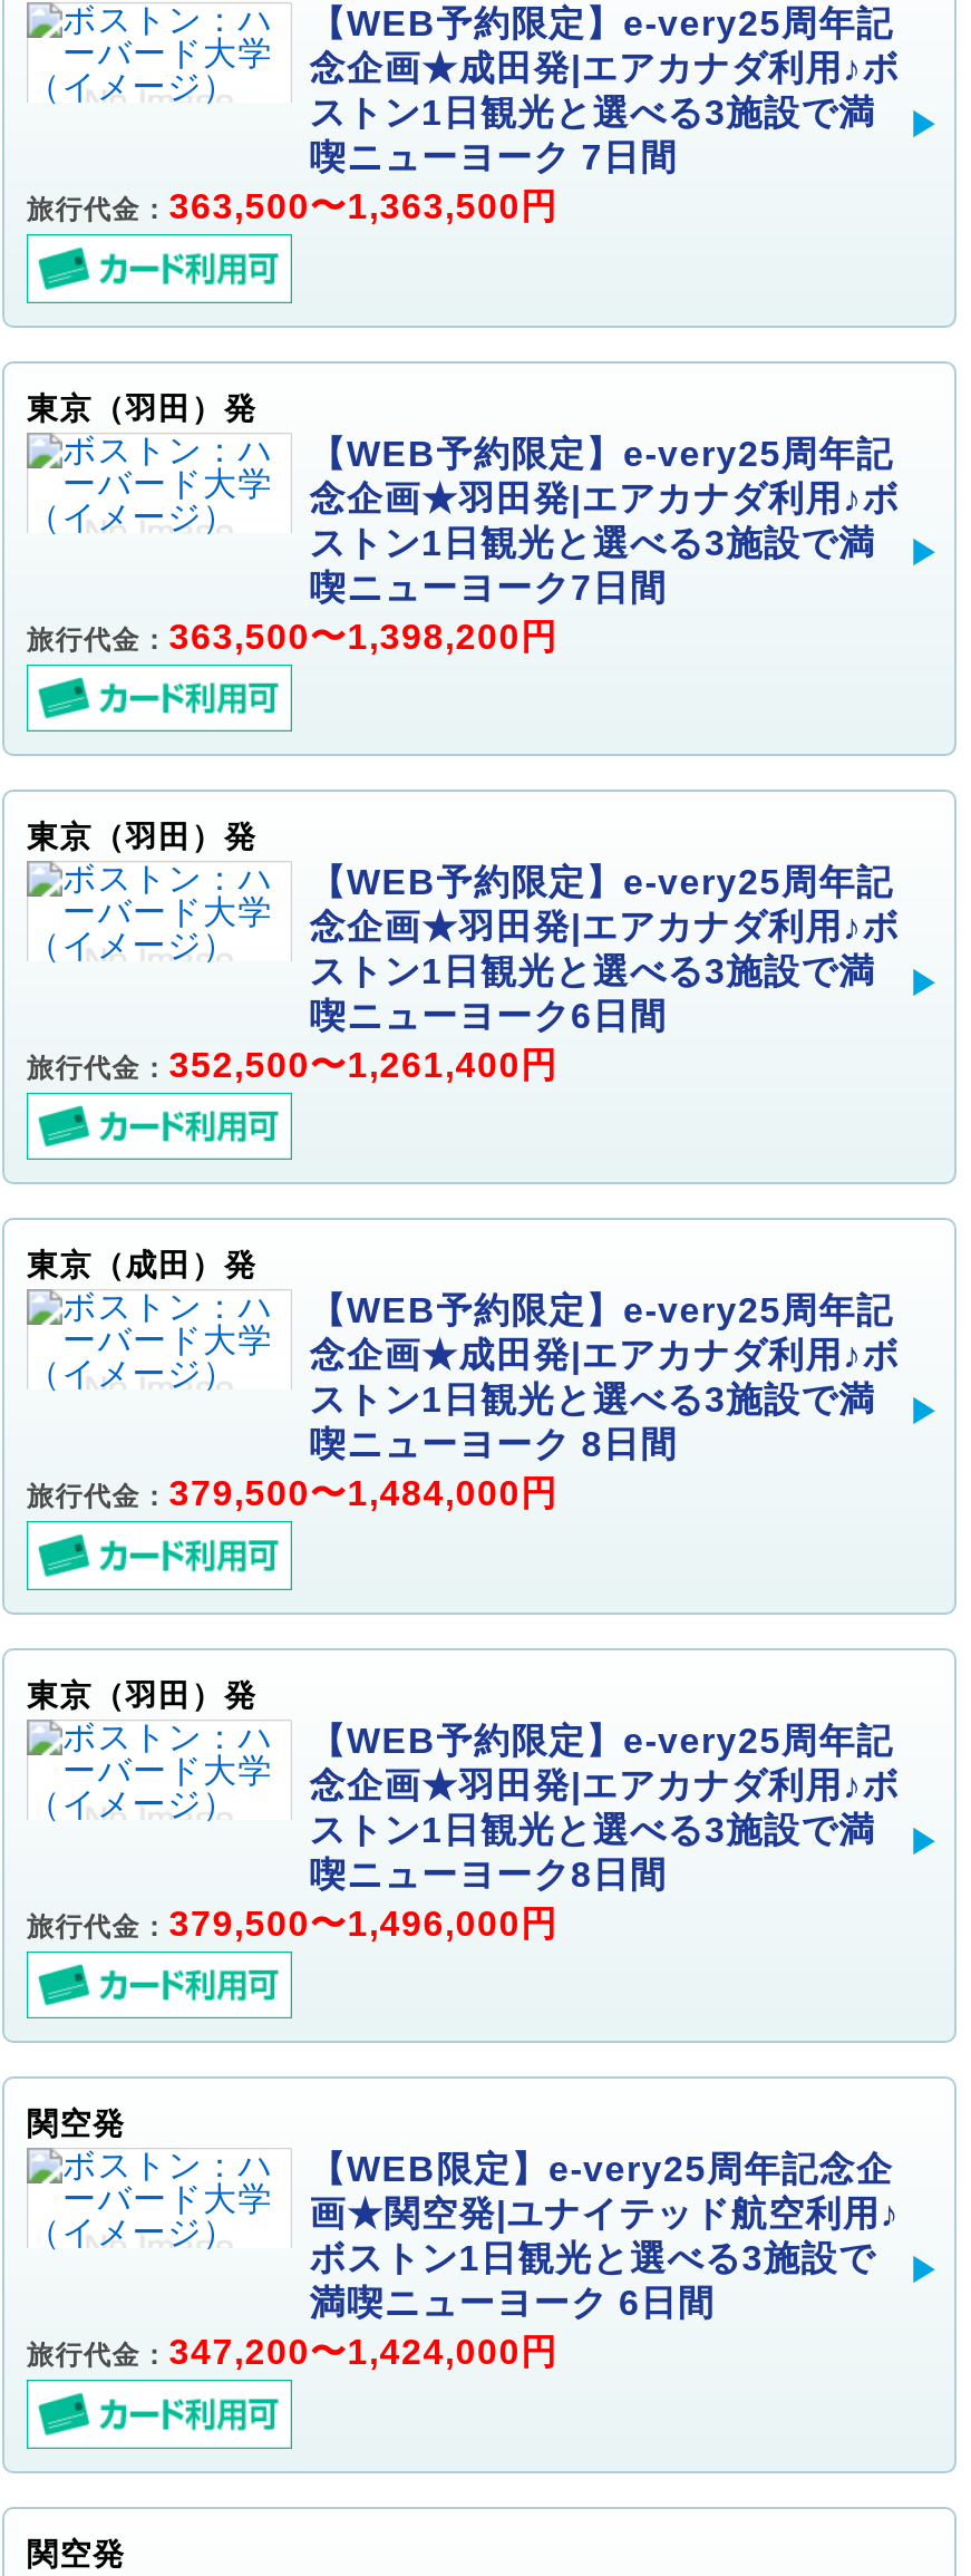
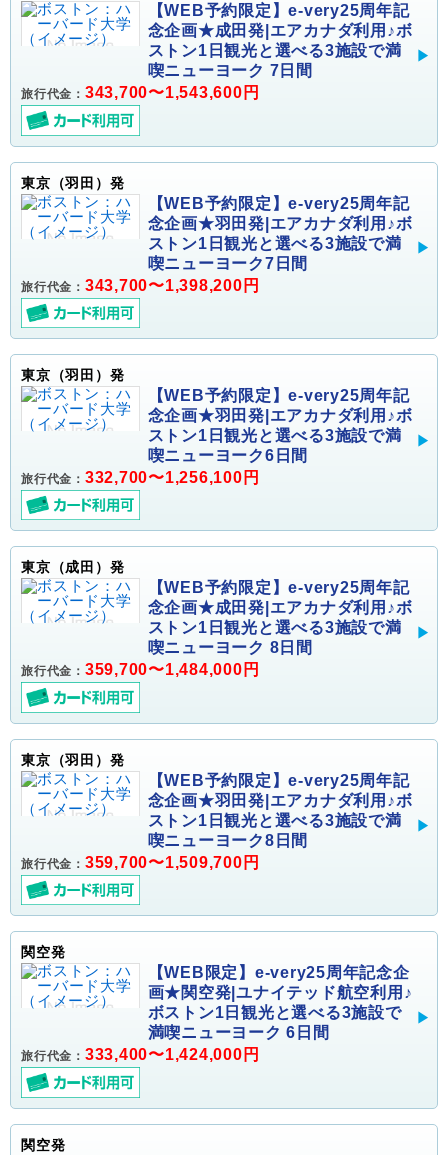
[27,188,558,225] 旅行代金：363,500〜1,363,500円 -> [21,84,259,101] 旅行代金：343,700〜1,543,600円
[27,617,558,655] 旅行代金：363,500〜1,398,200円 -> [21,276,259,293] 旅行代金：343,700〜1,398,200円
[27,1046,558,1084] 旅行代金：352,500〜1,261,400円 -> [21,469,259,486] 旅行代金：332,700〜1,256,100円
[27,1475,558,1513] 旅行代金：379,500〜1,484,000円 -> [21,661,259,678] 旅行代金：359,700〜1,484,000円
[27,1904,558,1942] 旅行代金：379,500〜1,496,000円 -> [21,854,259,871] 旅行代金：359,700〜1,509,700円
[27,2334,558,2372] 旅行代金：347,200〜1,424,000円 -> [21,1046,259,1063] 旅行代金：333,400〜1,424,000円

